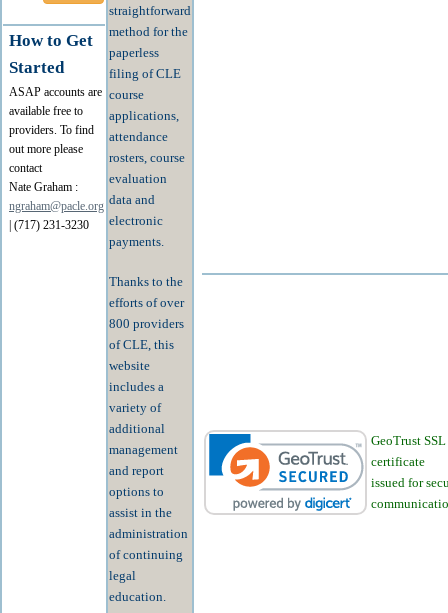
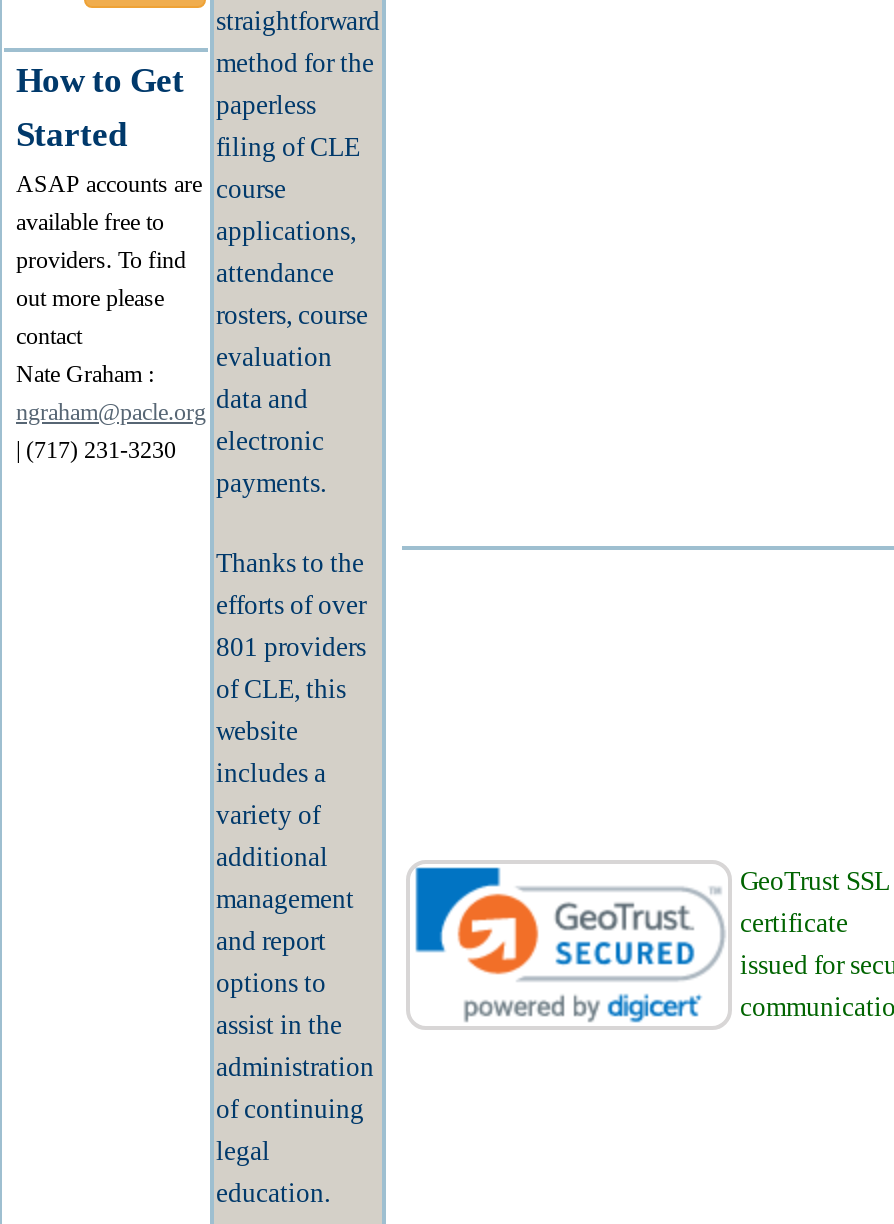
[109,316,184,331] 800 providers -> [216,632,366,662] 801 providers

